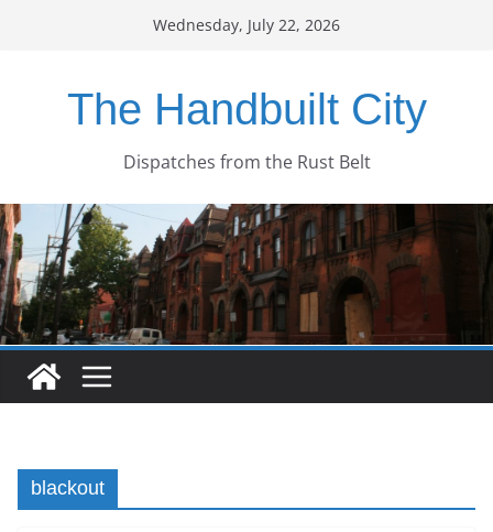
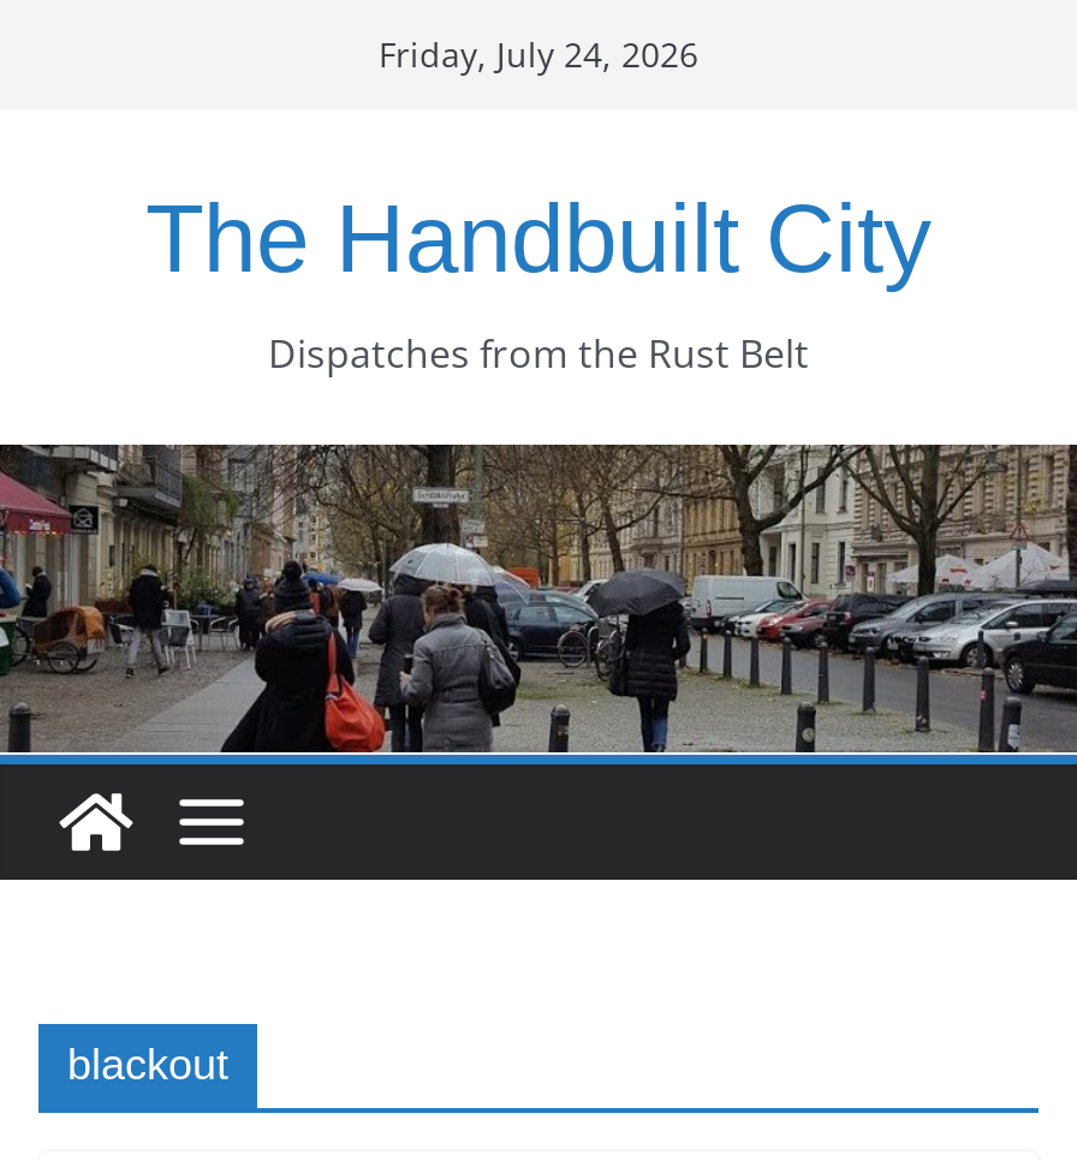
[153,14,340,35] Wednesday, July 22, 2026 -> [379,31,698,77] Friday, July 24, 2026
[3,203,490,346] [image] -> [7,442,1070,755] [image]

